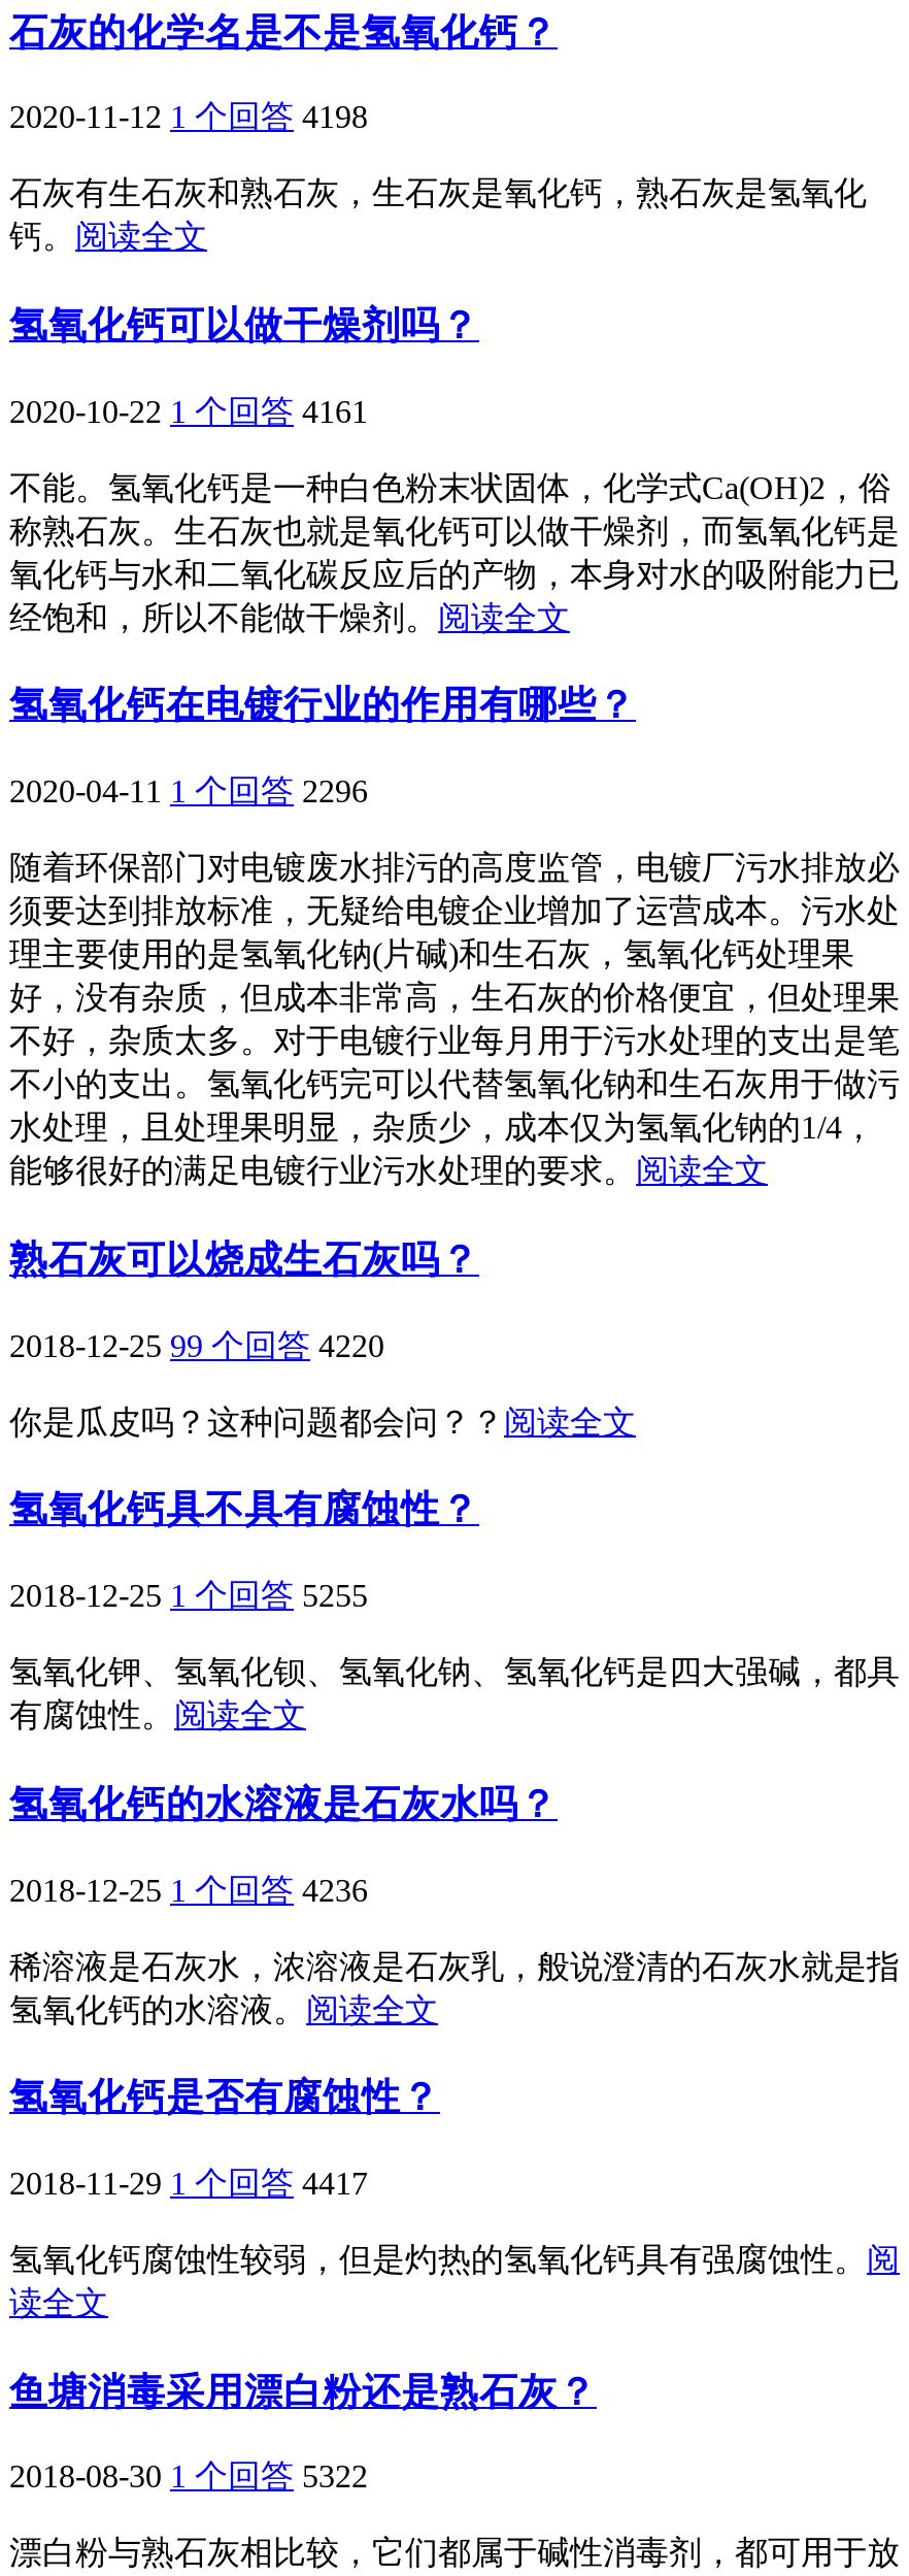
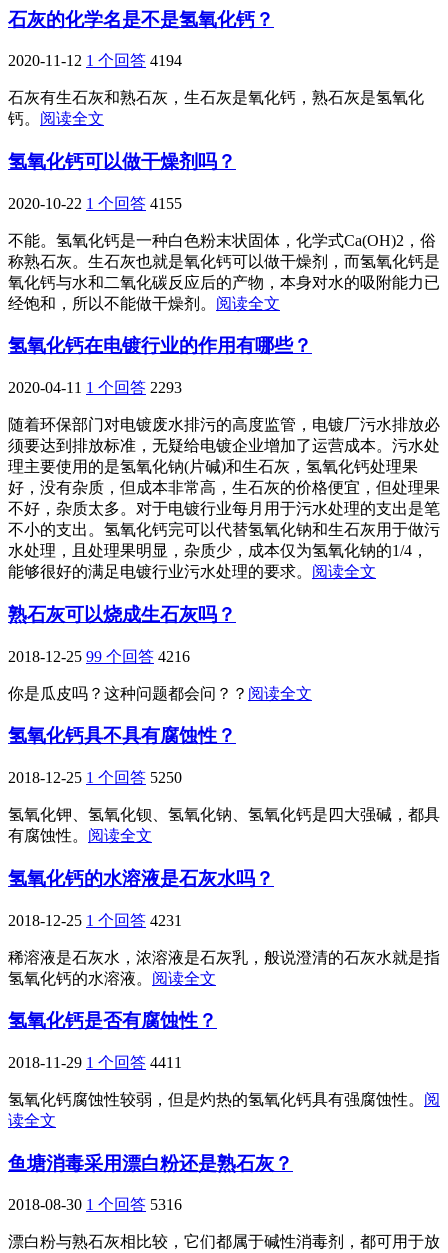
[9,100,368,135] 2020-11-12 1 个回答 4198 -> [8,52,182,69] 2020-11-12 1 个回答 4194
[9,394,368,429] 2020-10-22 1 个回答 4161 -> [8,195,182,212] 2020-10-22 1 个回答 4155
[9,774,368,809] 2020-04-11 1 个回答 2296 -> [8,379,182,396] 2020-04-11 1 个回答 2293
[9,1327,384,1362] 2018-12-25 99 个回答 4220 -> [8,648,190,665] 2018-12-25 99 个回答 4216
[9,1578,368,1613] 2018-12-25 1 个回答 5255 -> [8,769,182,786] 2018-12-25 1 个回答 5250
[9,1872,368,1907] 2018-12-25 1 个回答 4236 -> [8,911,182,928] 2018-12-25 1 个回答 4231
[9,2165,368,2200] 2018-11-29 1 个回答 4417 -> [8,1054,182,1071] 2018-11-29 1 个回答 4411
[9,2459,368,2494] 2018-08-30 1 个回答 5322 -> [8,1196,182,1213] 2018-08-30 1 个回答 5316

